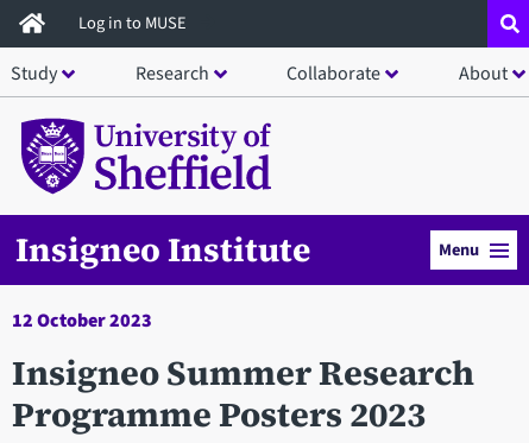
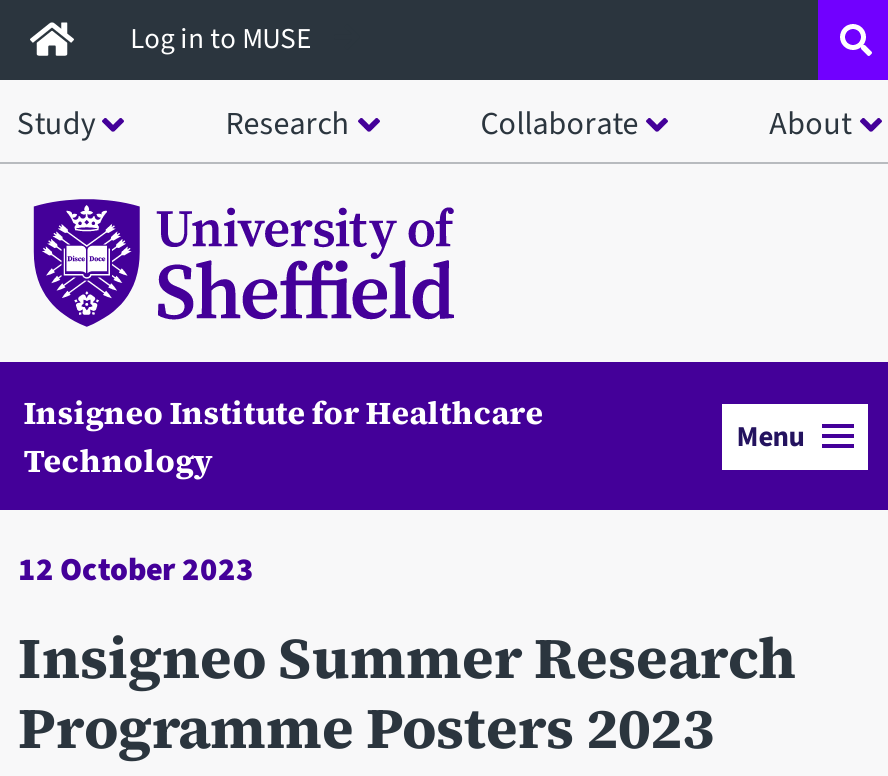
[15,226,310,272] Insigneo Institute -> [24,390,544,482] Insigneo Institute for Healthcare | Technology

